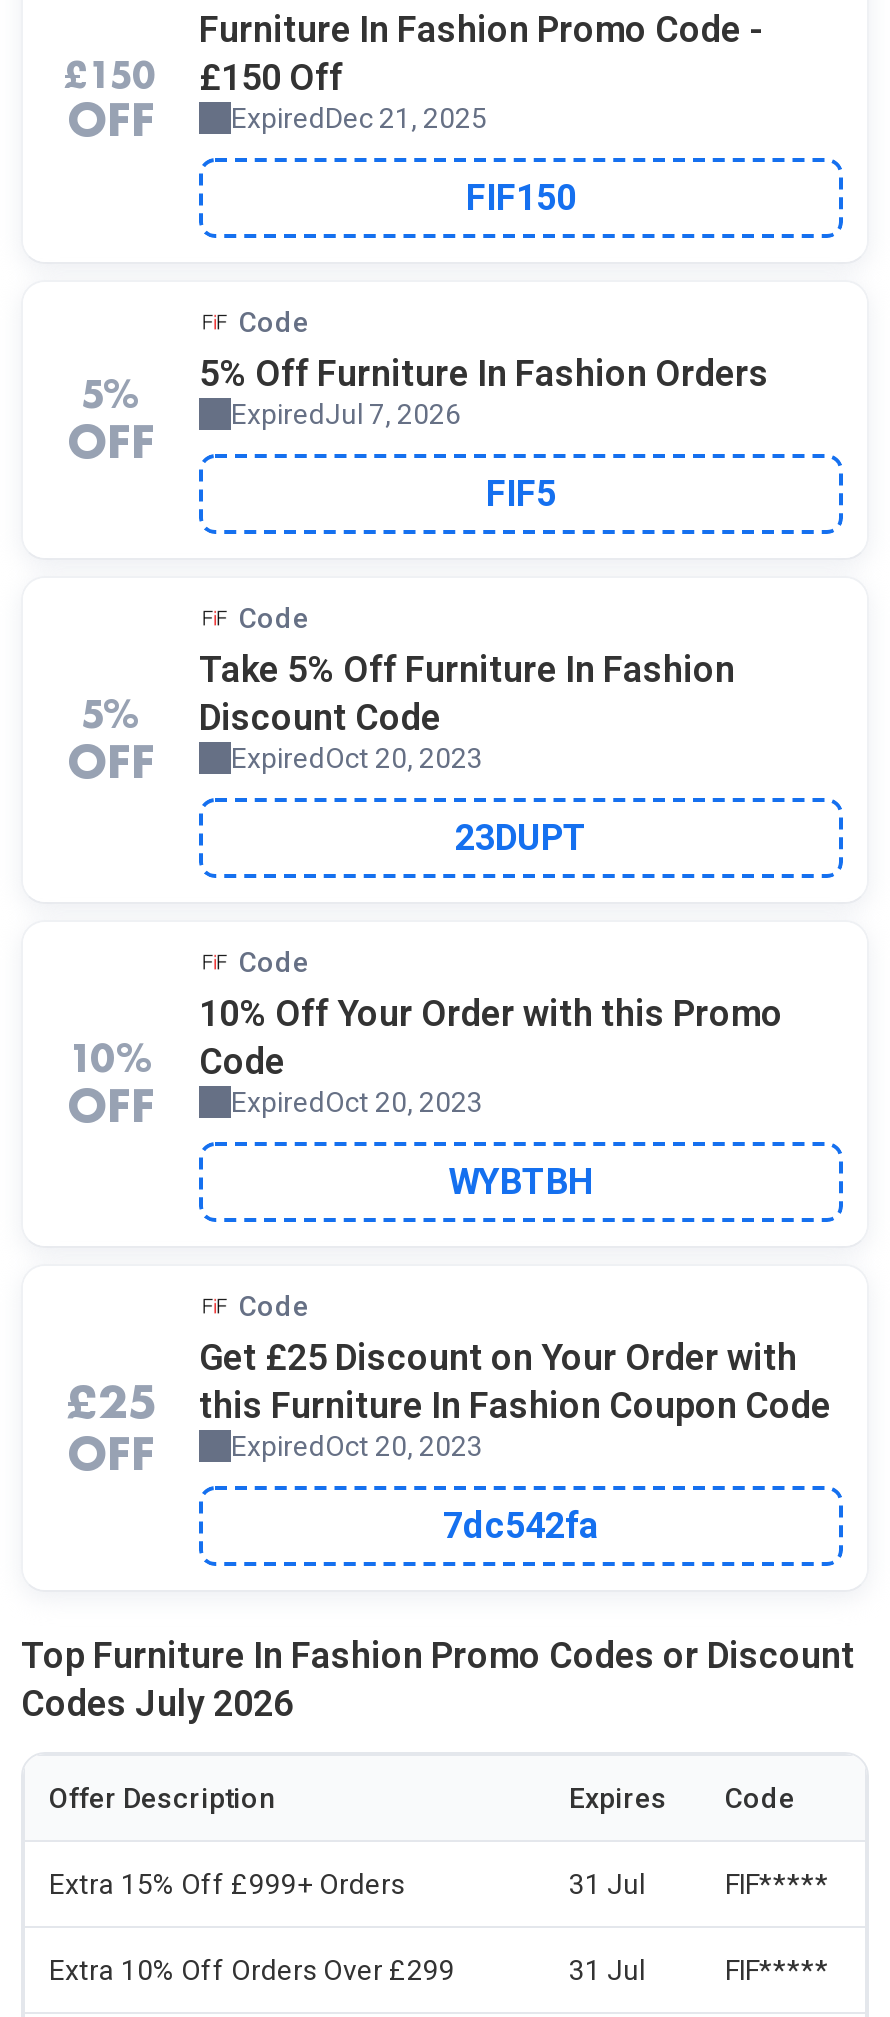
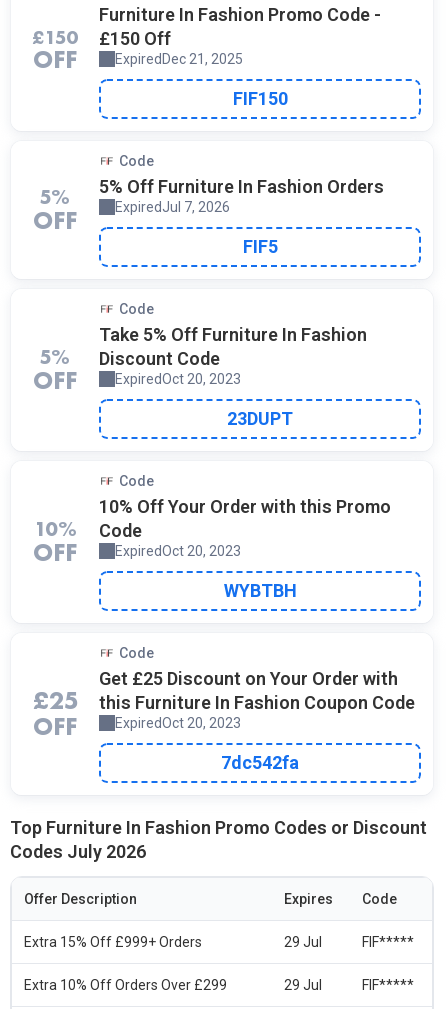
[569,1868,645,1900] 31 Jul -> [284,934,322,950] 29 Jul
[569,1954,645,1986] 31 Jul -> [284,977,322,993] 29 Jul

